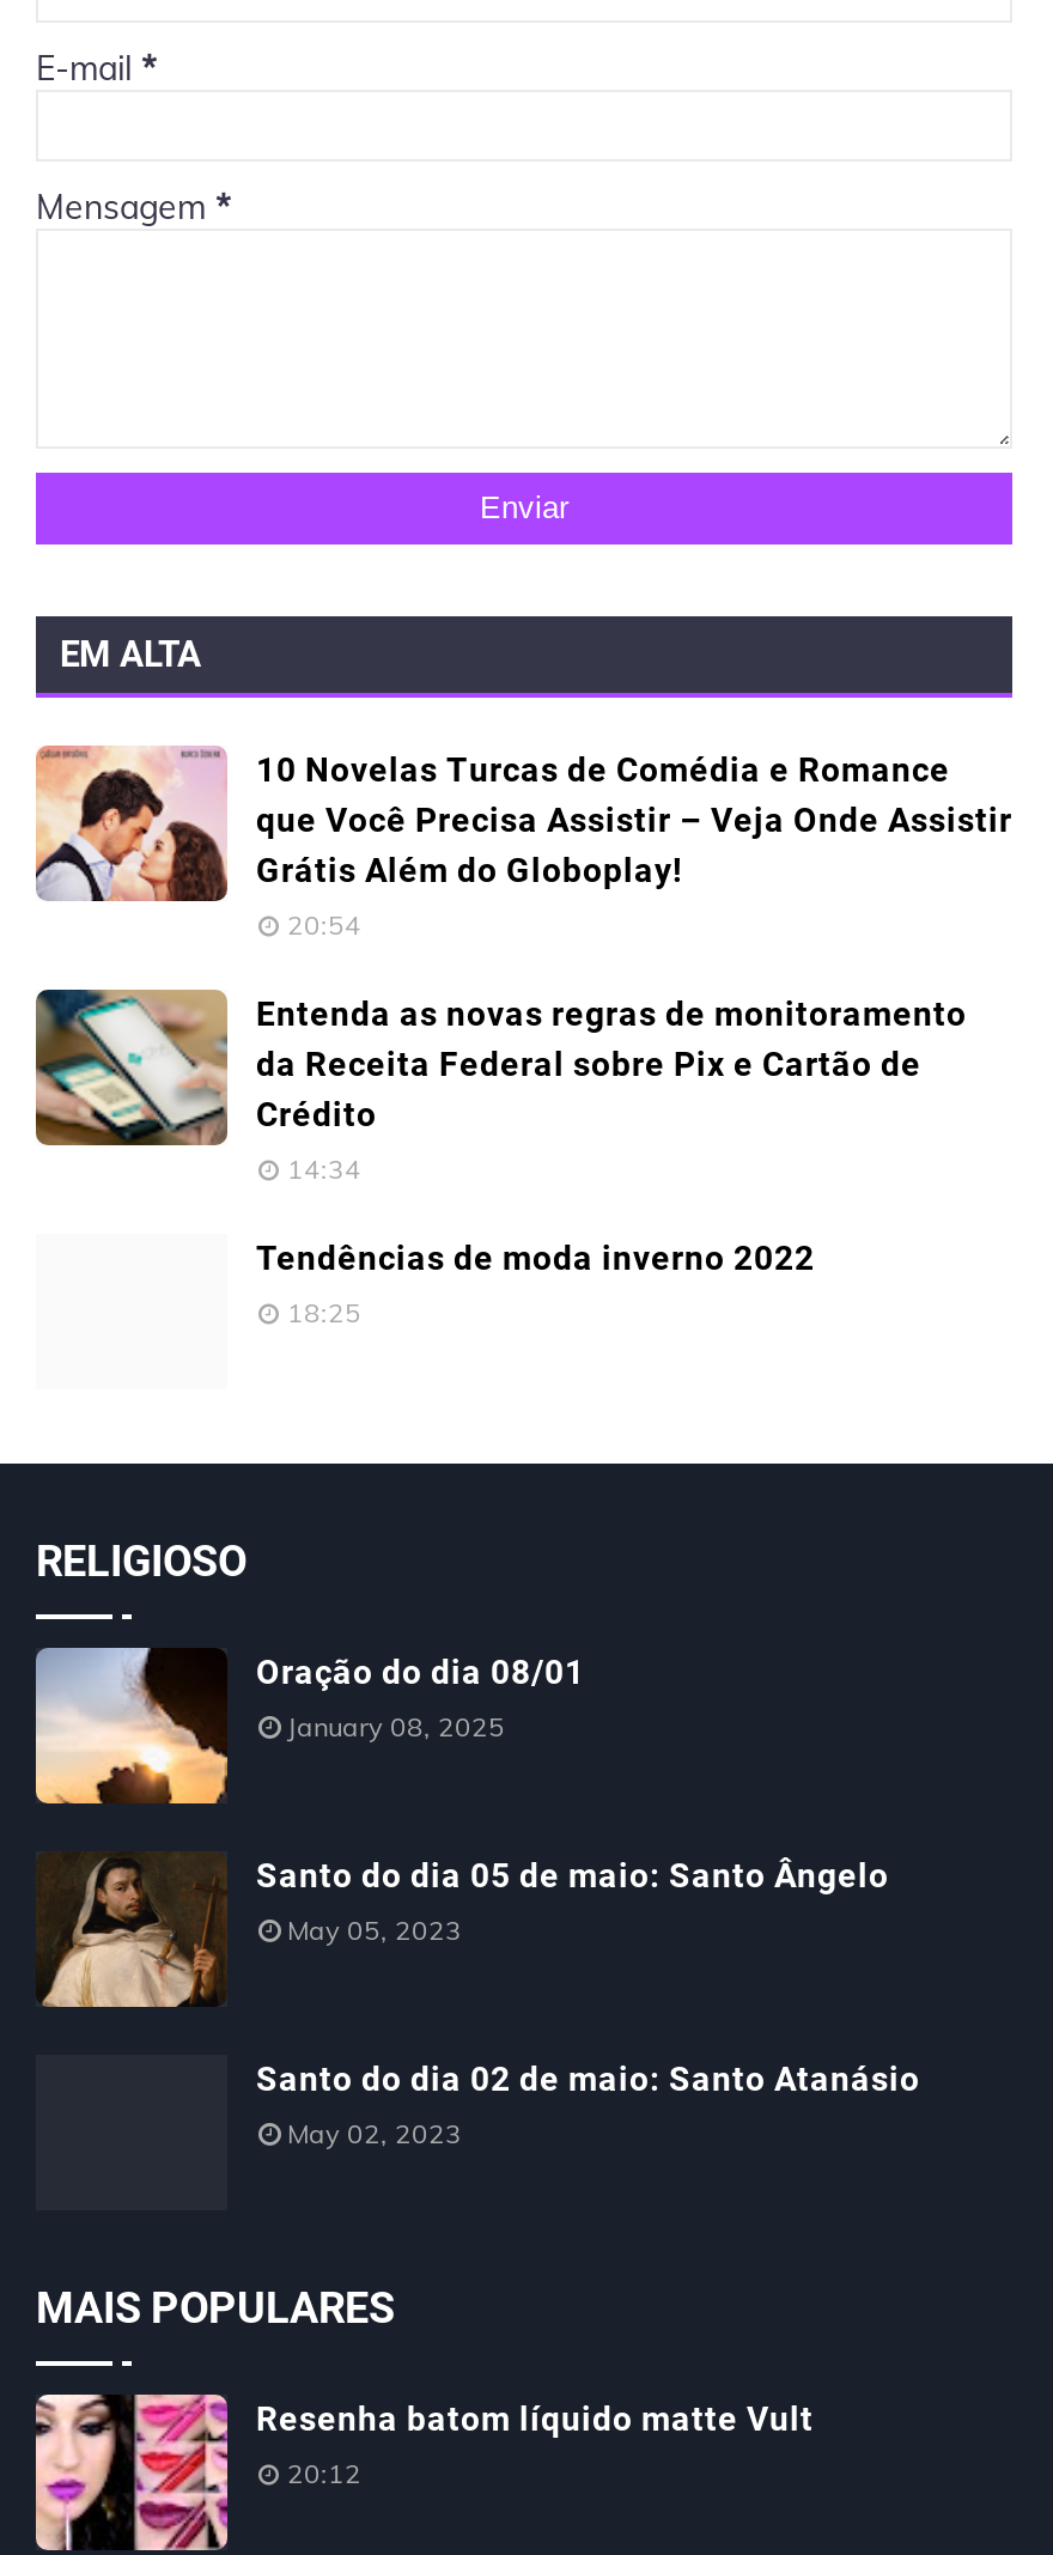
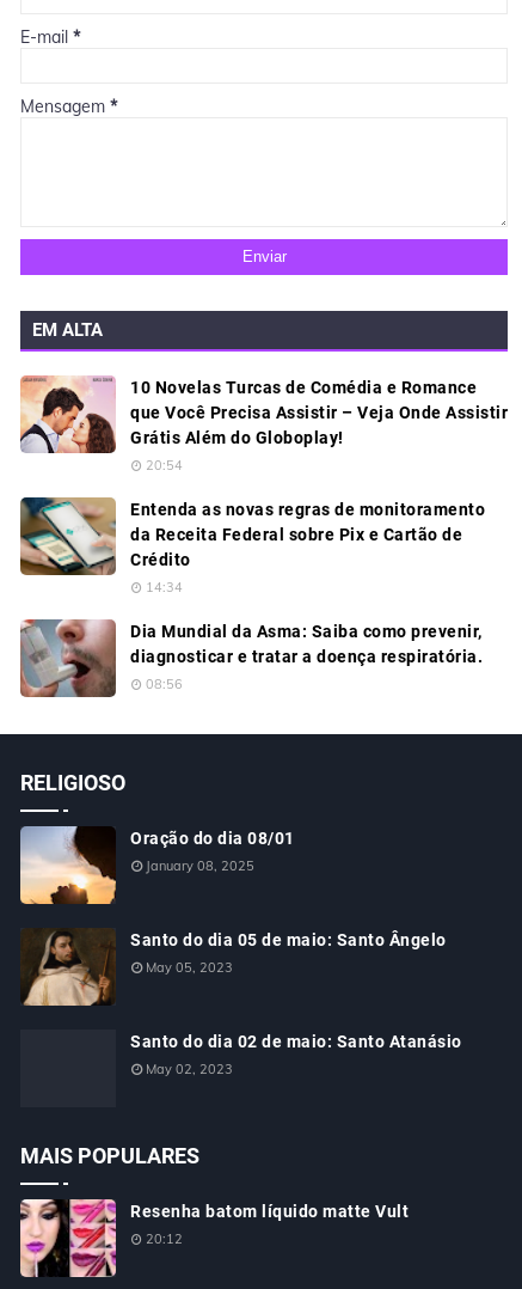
none -> [19,618,117,698] [image]
[256,1240,815,1278] Tendências de moda inverno 2022 -> [130,622,483,667] Dia Mundial da Asma: Saiba como prevenir, | diagnosticar e tratar a doença respiratória.
[287,1297,361,1331] 18:25 -> [146,676,183,693] 08:56

